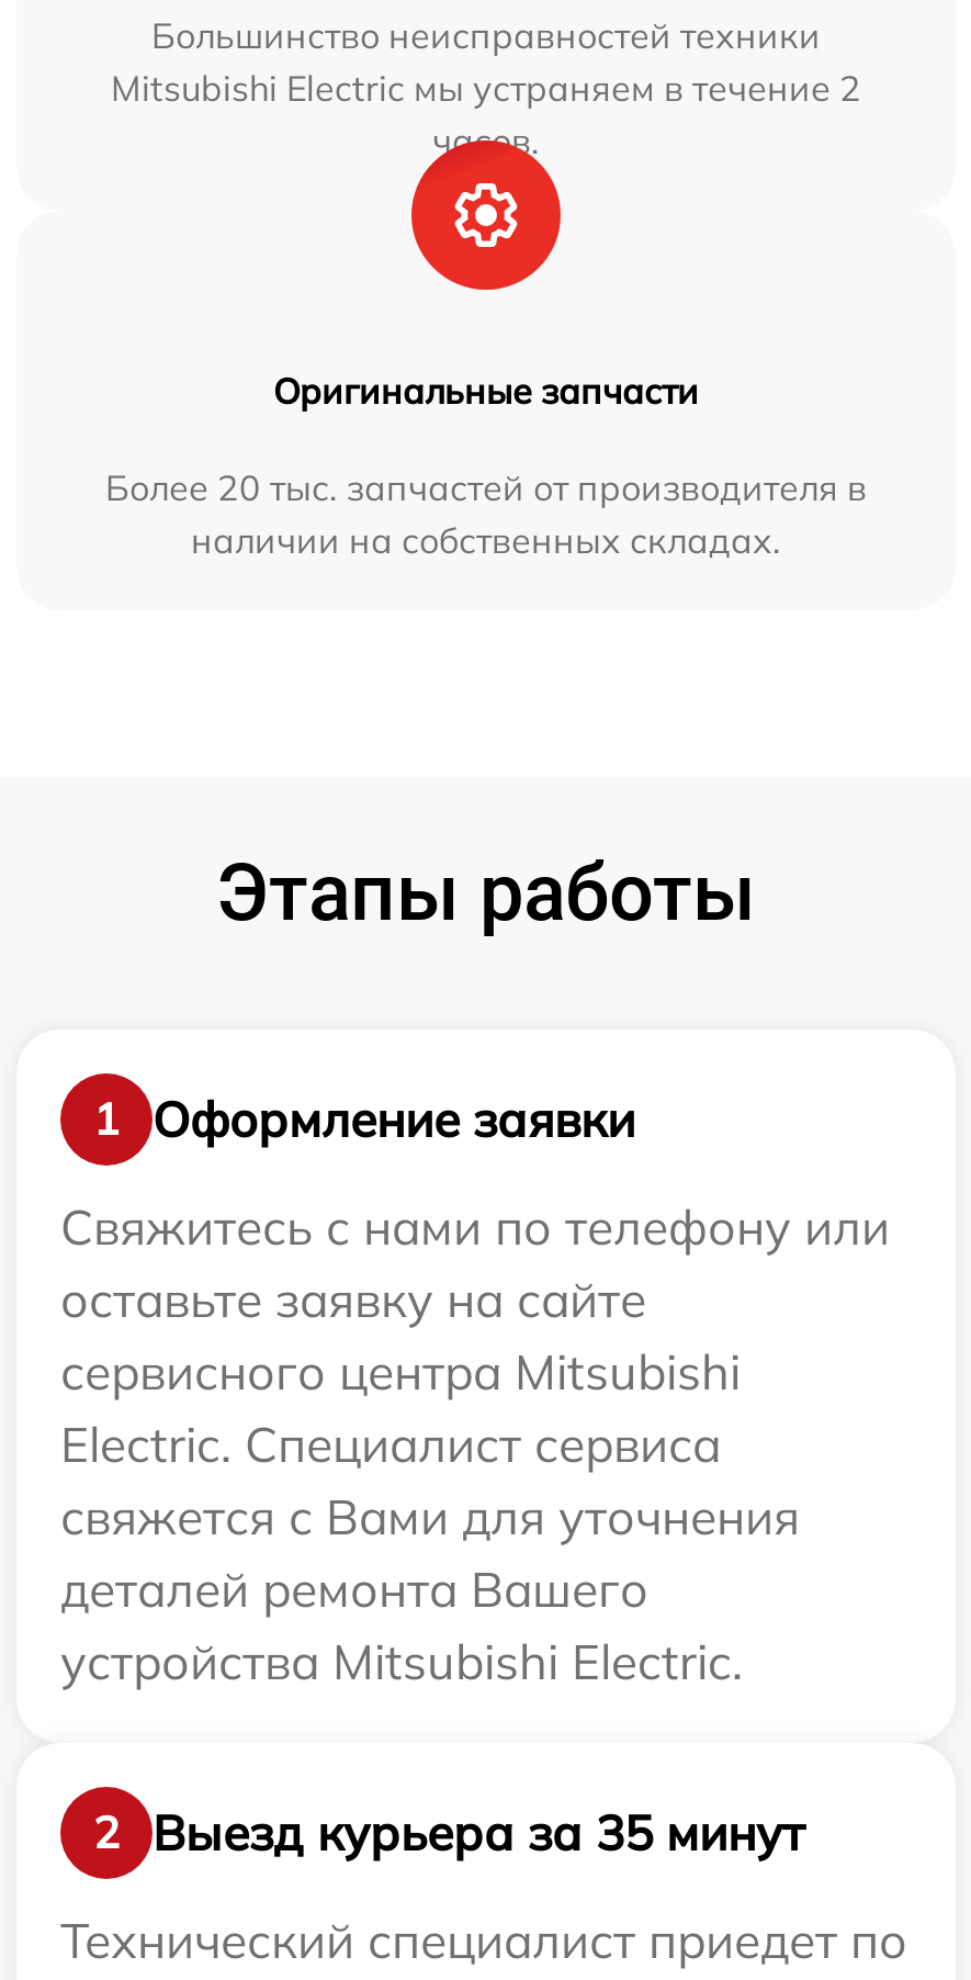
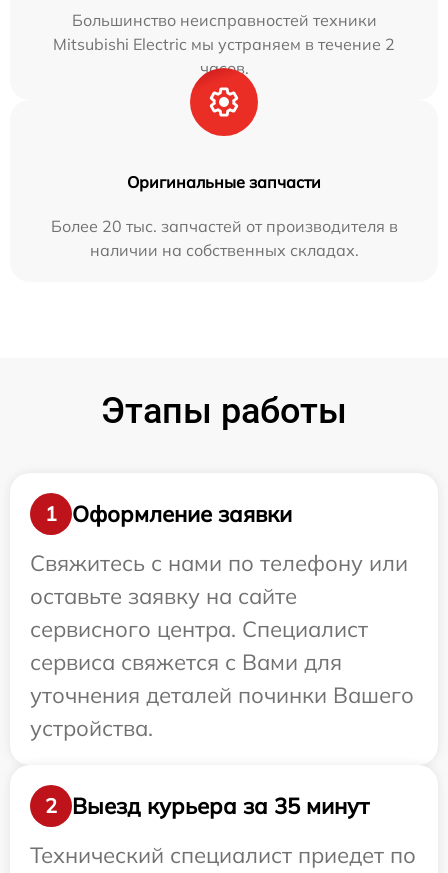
[60,1341,800,1693] сервисного центра Mitsubishi | Electric. Специалист сервиса | свяжется с Вами для уточнения | деталей ремонта Вашего | устройства Mitsubishi Electric. -> [30,615,414,742] сервисного центра. Специалист | сервиса свяжется с Вами для | уточнения деталей починки Вашего | устройства.

